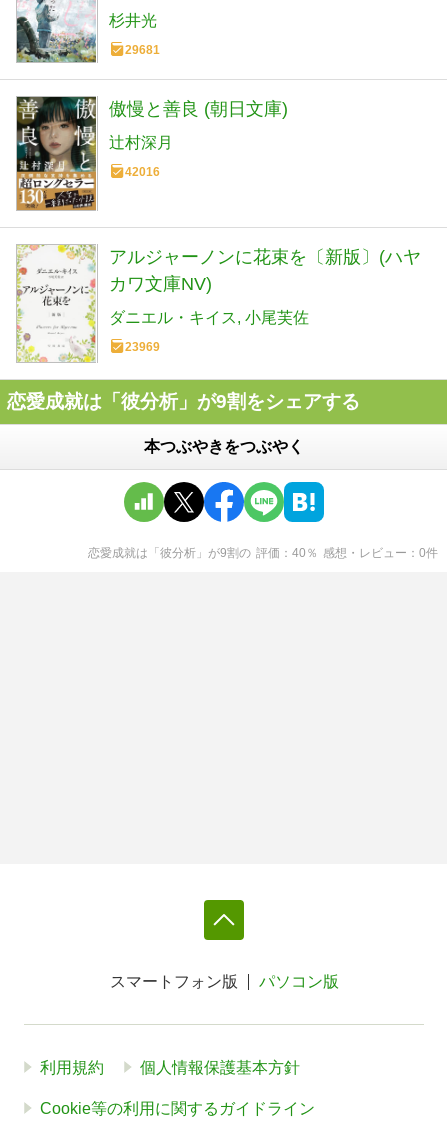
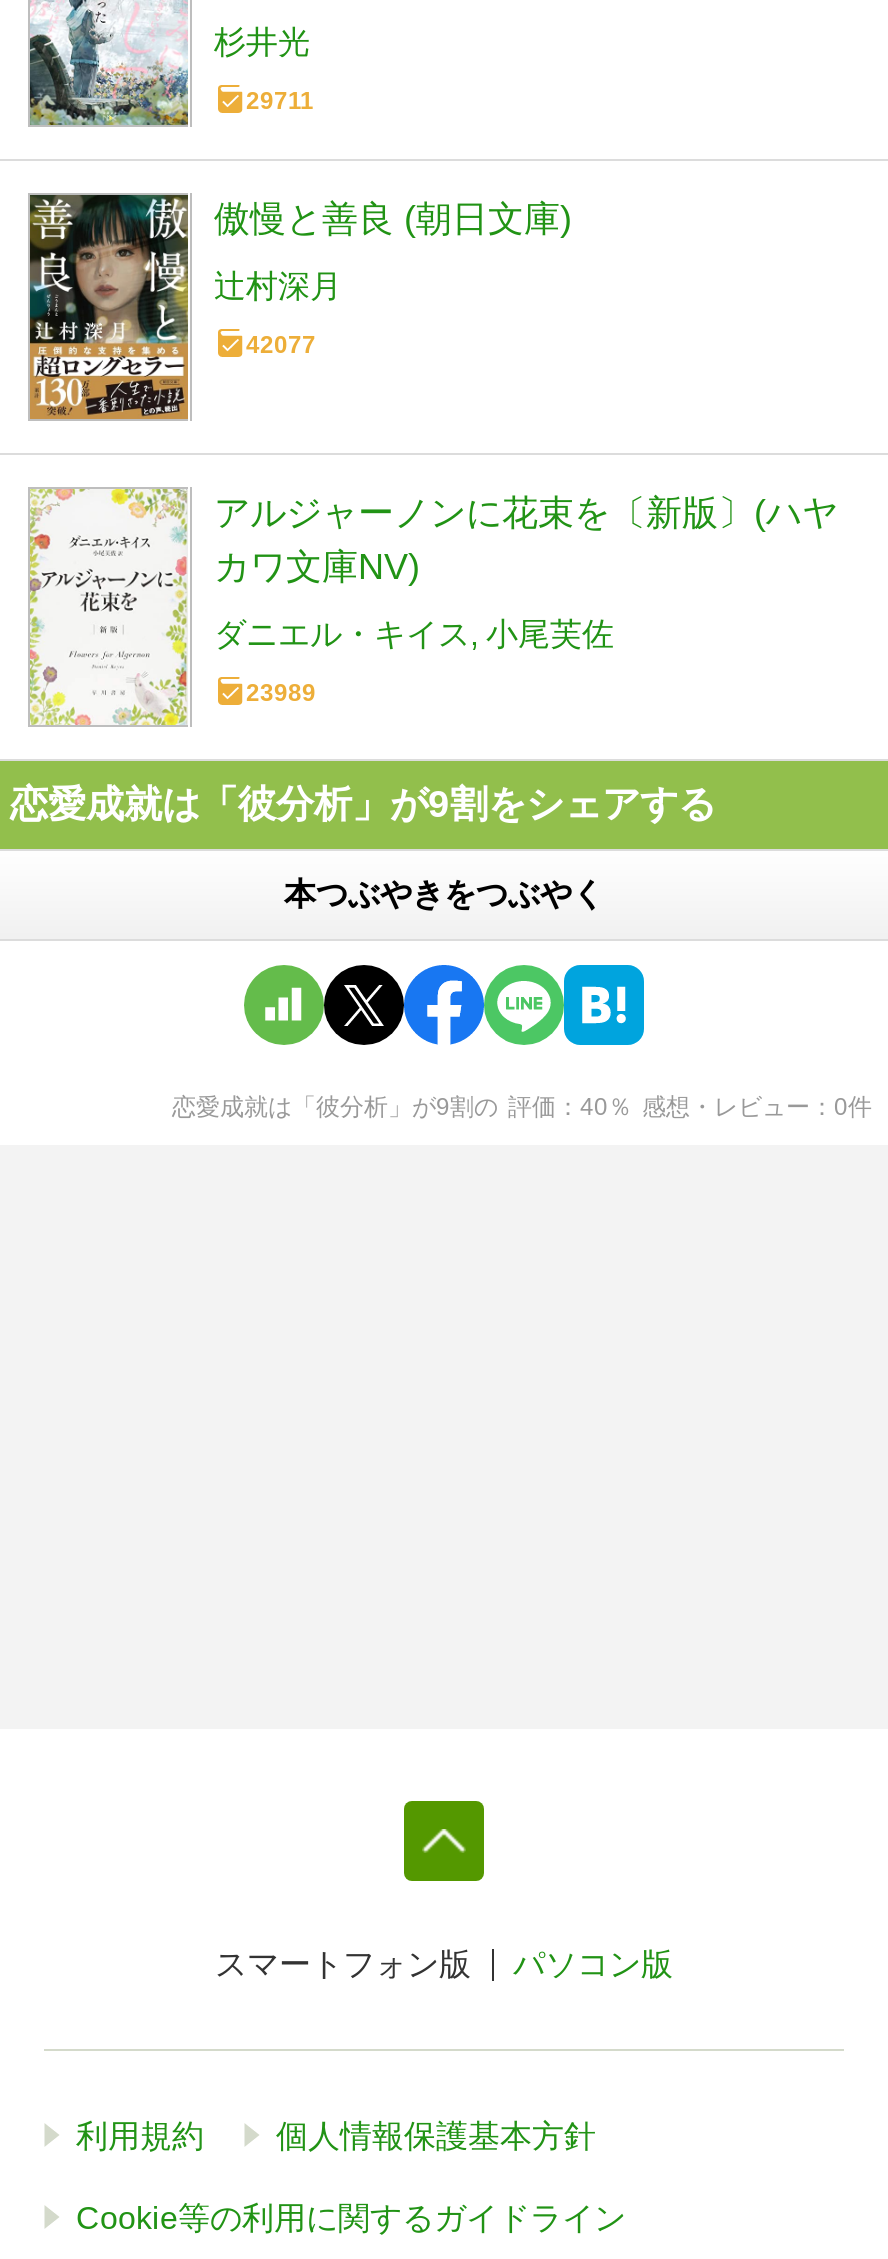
[125,43,160,57] 29681 -> [246,86,314,114] 29711
[125,165,160,179] 42016 -> [246,330,316,358] 42077
[125,340,160,354] 23969 -> [246,679,316,707] 23989

